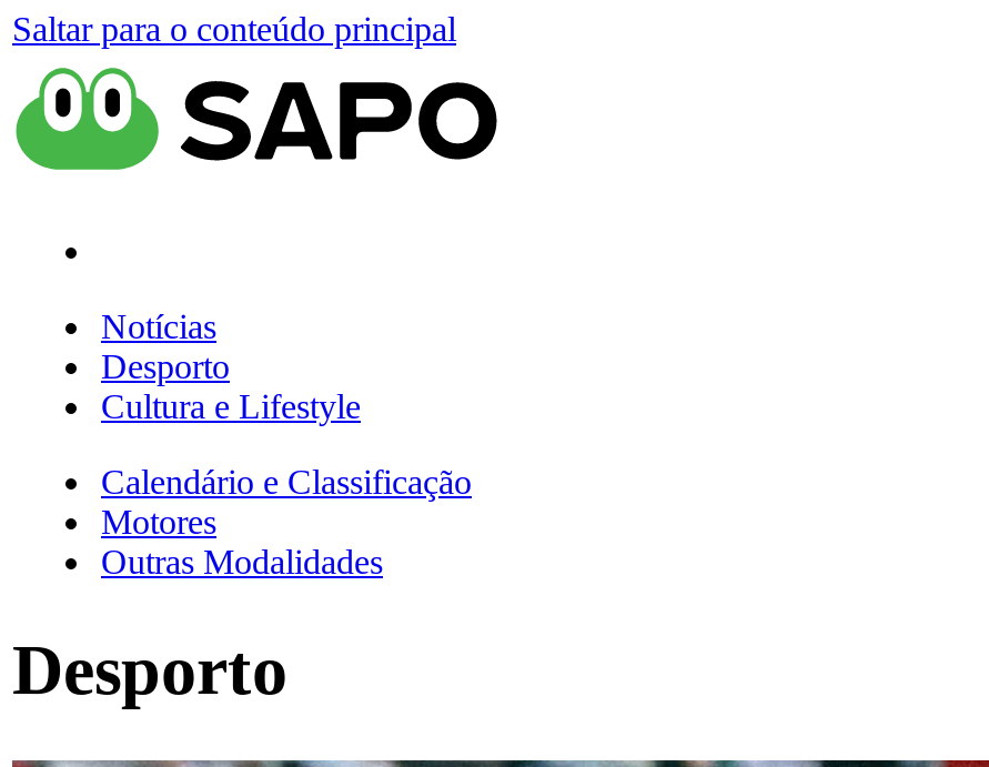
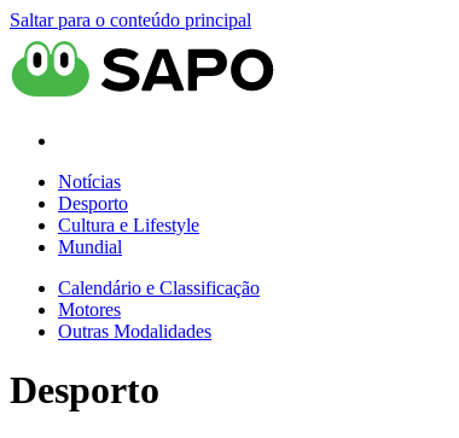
none -> [58,236,122,257] Mundial

